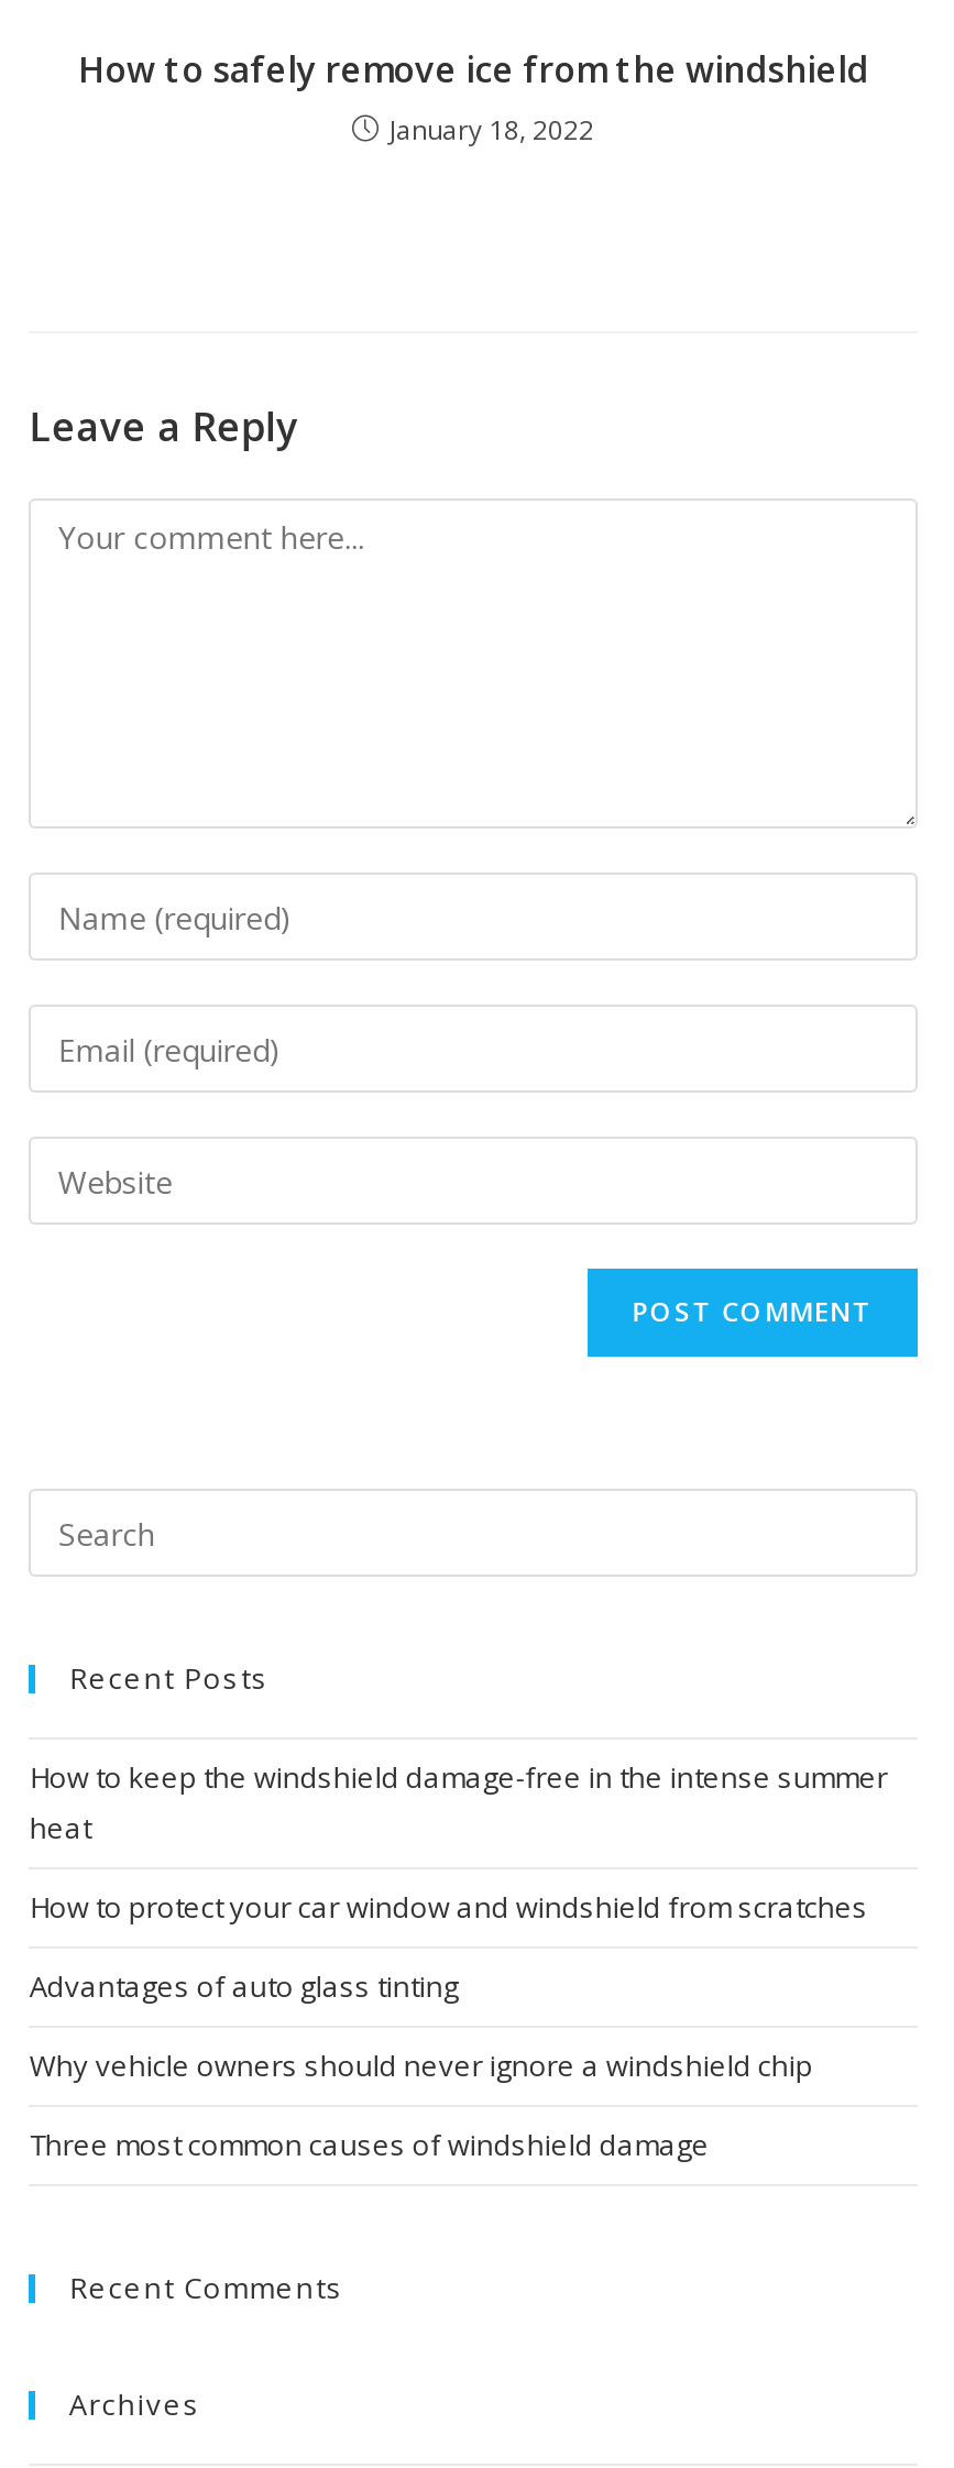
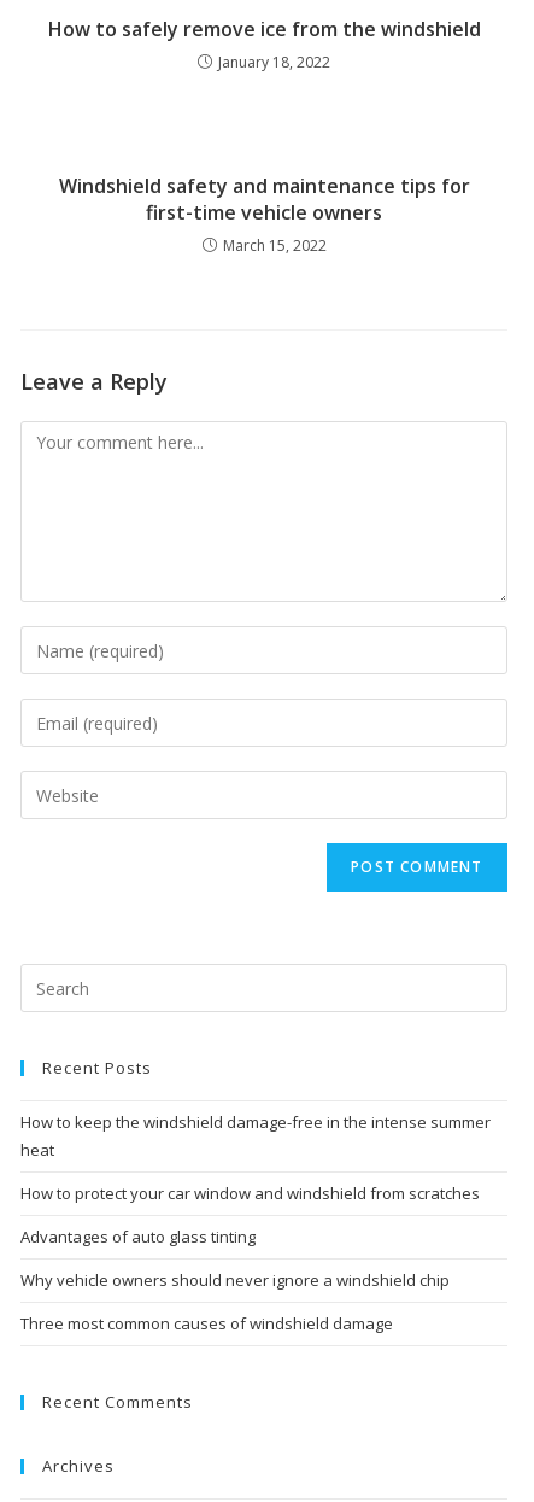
none -> [58,173,470,256] Windshield safety and maintenance tips for | first-time vehicle owners | March 15, 2022

